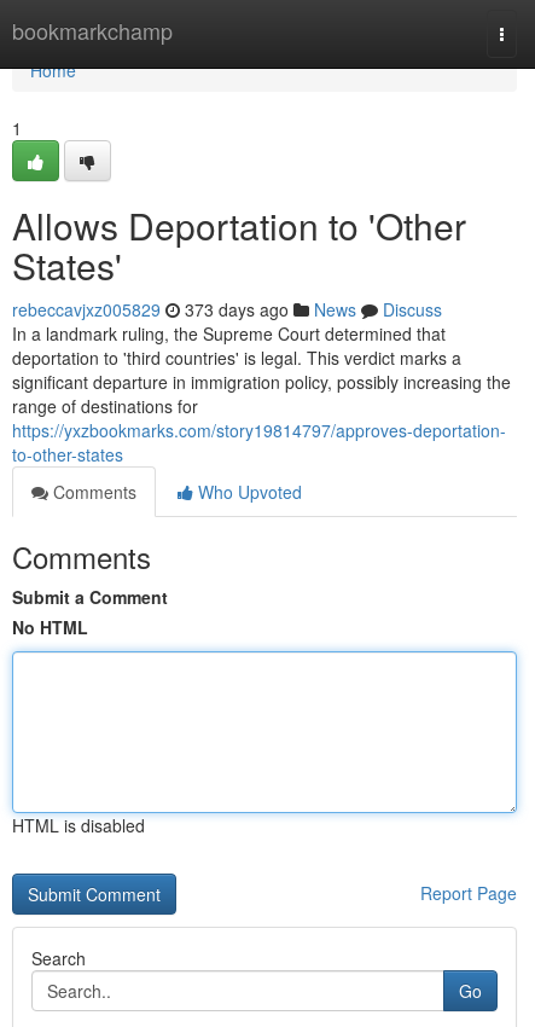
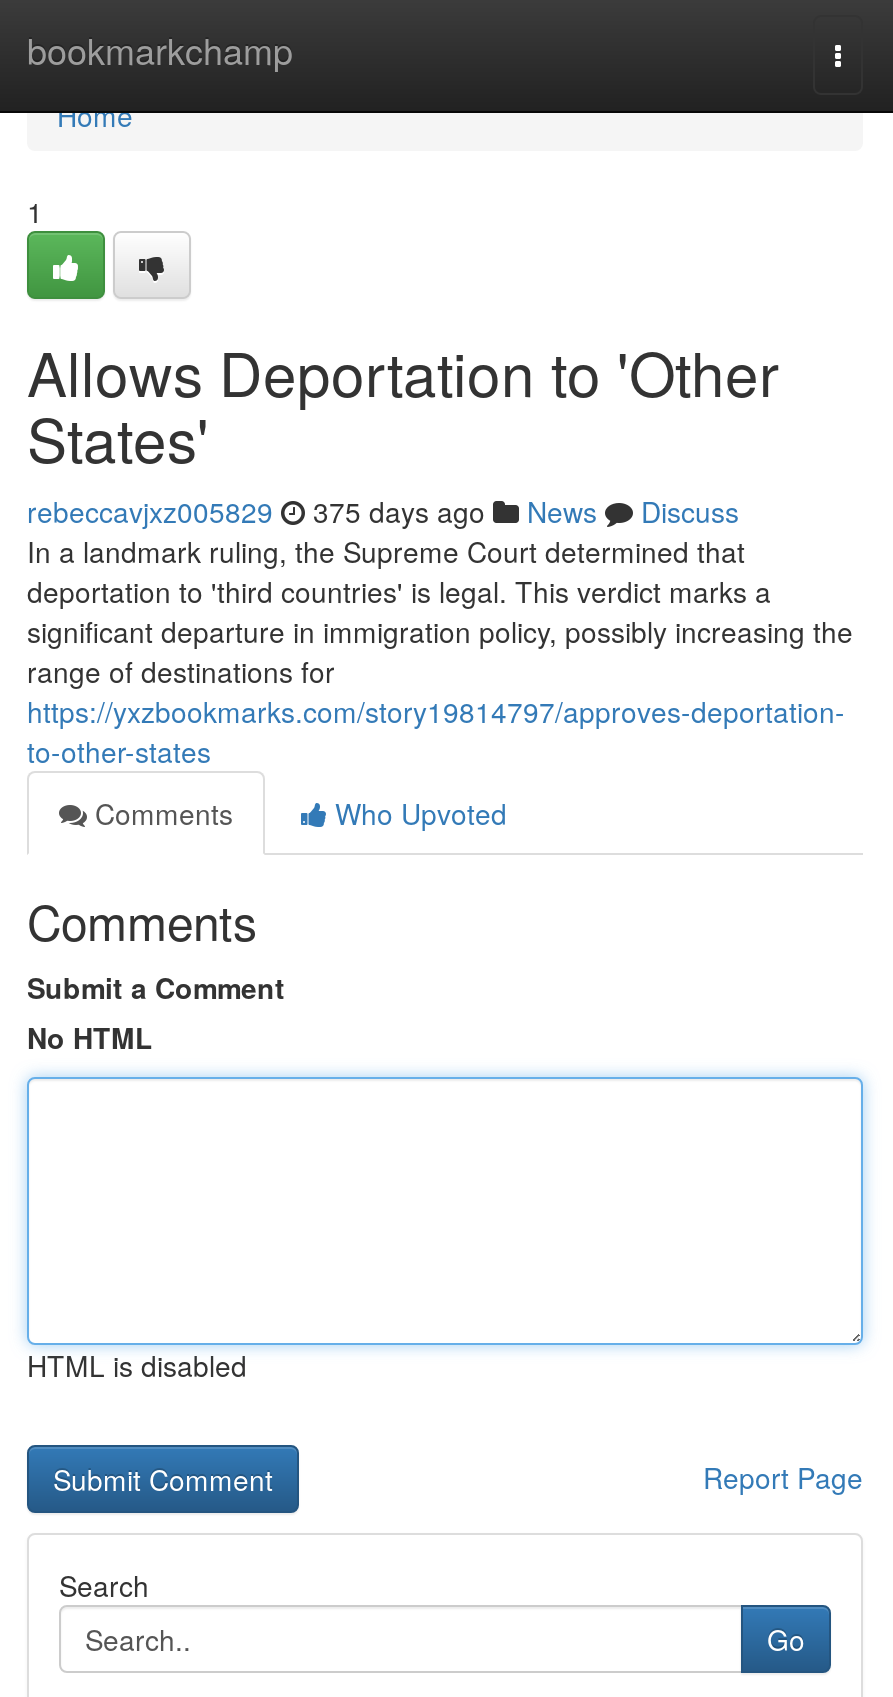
[12,297,442,321] rebeccavjxz005829 373 days ago News Discuss -> [27,491,739,531] rebeccavjxz005829 375 days ago News Discuss

